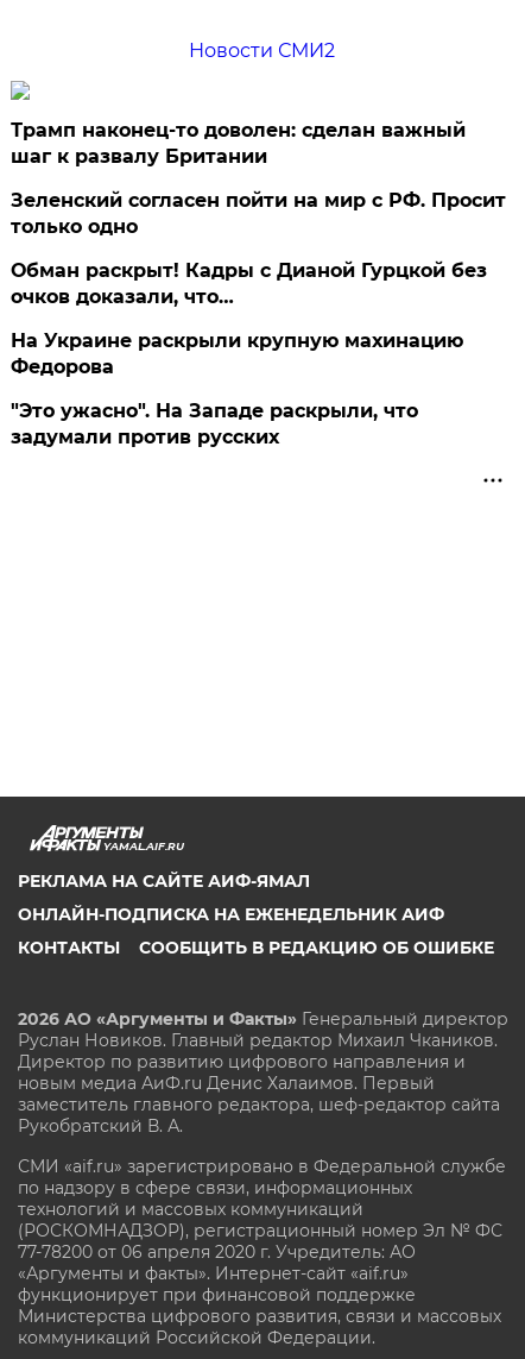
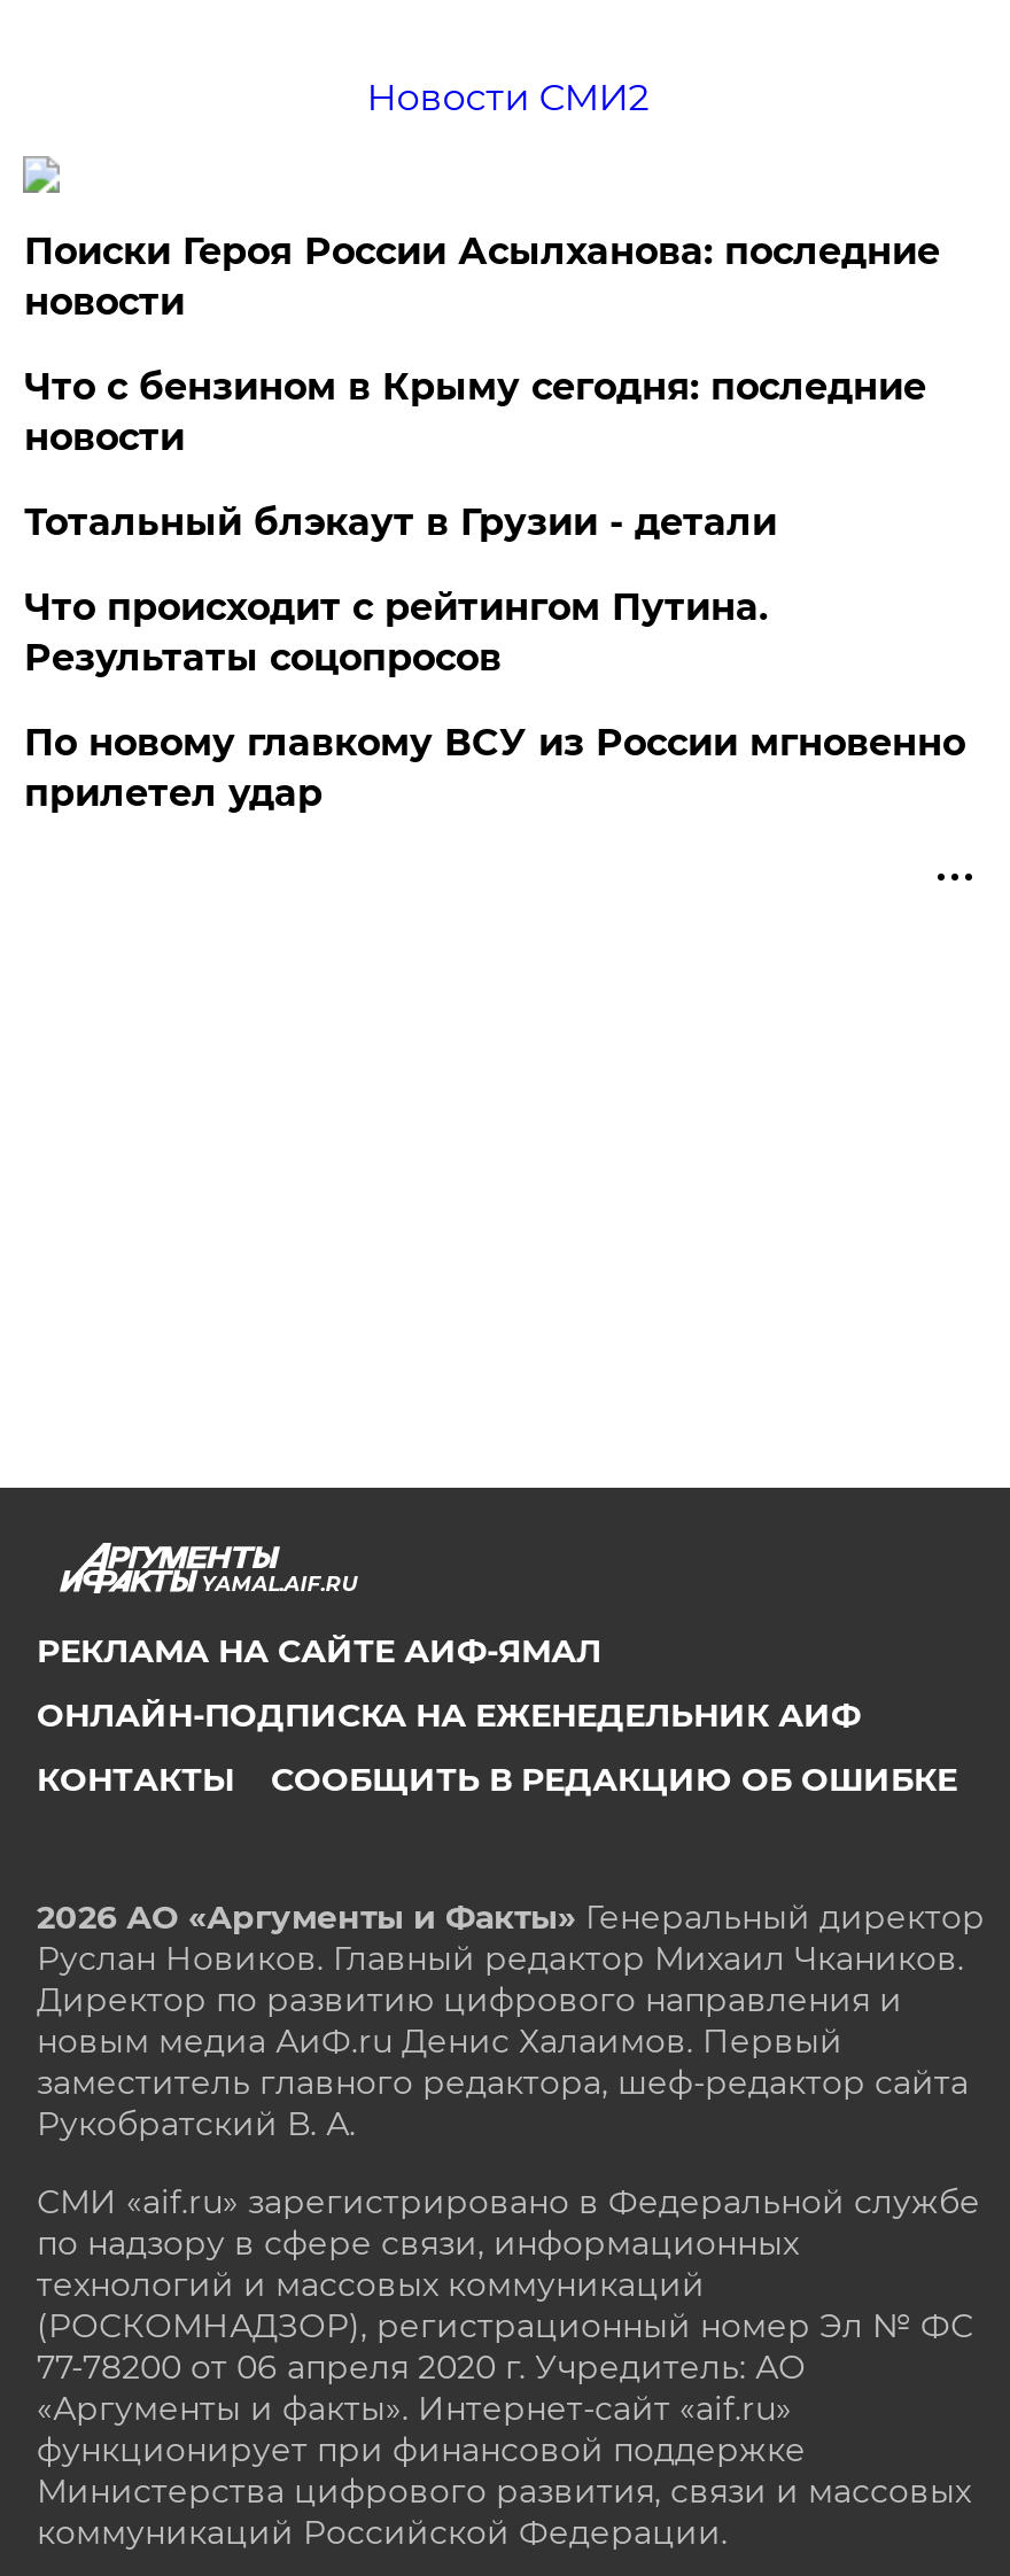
[11,119,466,168] Трамп наконец-то доволен: сделан важный | шаг к развалу Британии -> [24,231,940,325] Поиски Героя России Асылханова: последние | новости
[11,190,506,238] Зеленский согласен пойти на мир с РФ. Просит | только одно -> [24,366,926,460] Что с бензином в Крыму сегодня: последние | новости
[11,260,487,308] Обман раскрыт! Кадры с Дианой Гурцкой без | очков доказали, что… -> [24,501,777,545] Тотальный блэкаут в Грузии - детали
[11,330,464,379] На Украине раскрыли крупную махинацию | Федорова -> [24,586,768,681] Что происходит с рейтингом Путина. | Результаты соцопросов
[11,400,419,449] "Это ужасно". На Западе раскрыли, что | задумали против русских -> [24,722,965,816] По новому главкому ВСУ из России мгновенно | прилетел удар

